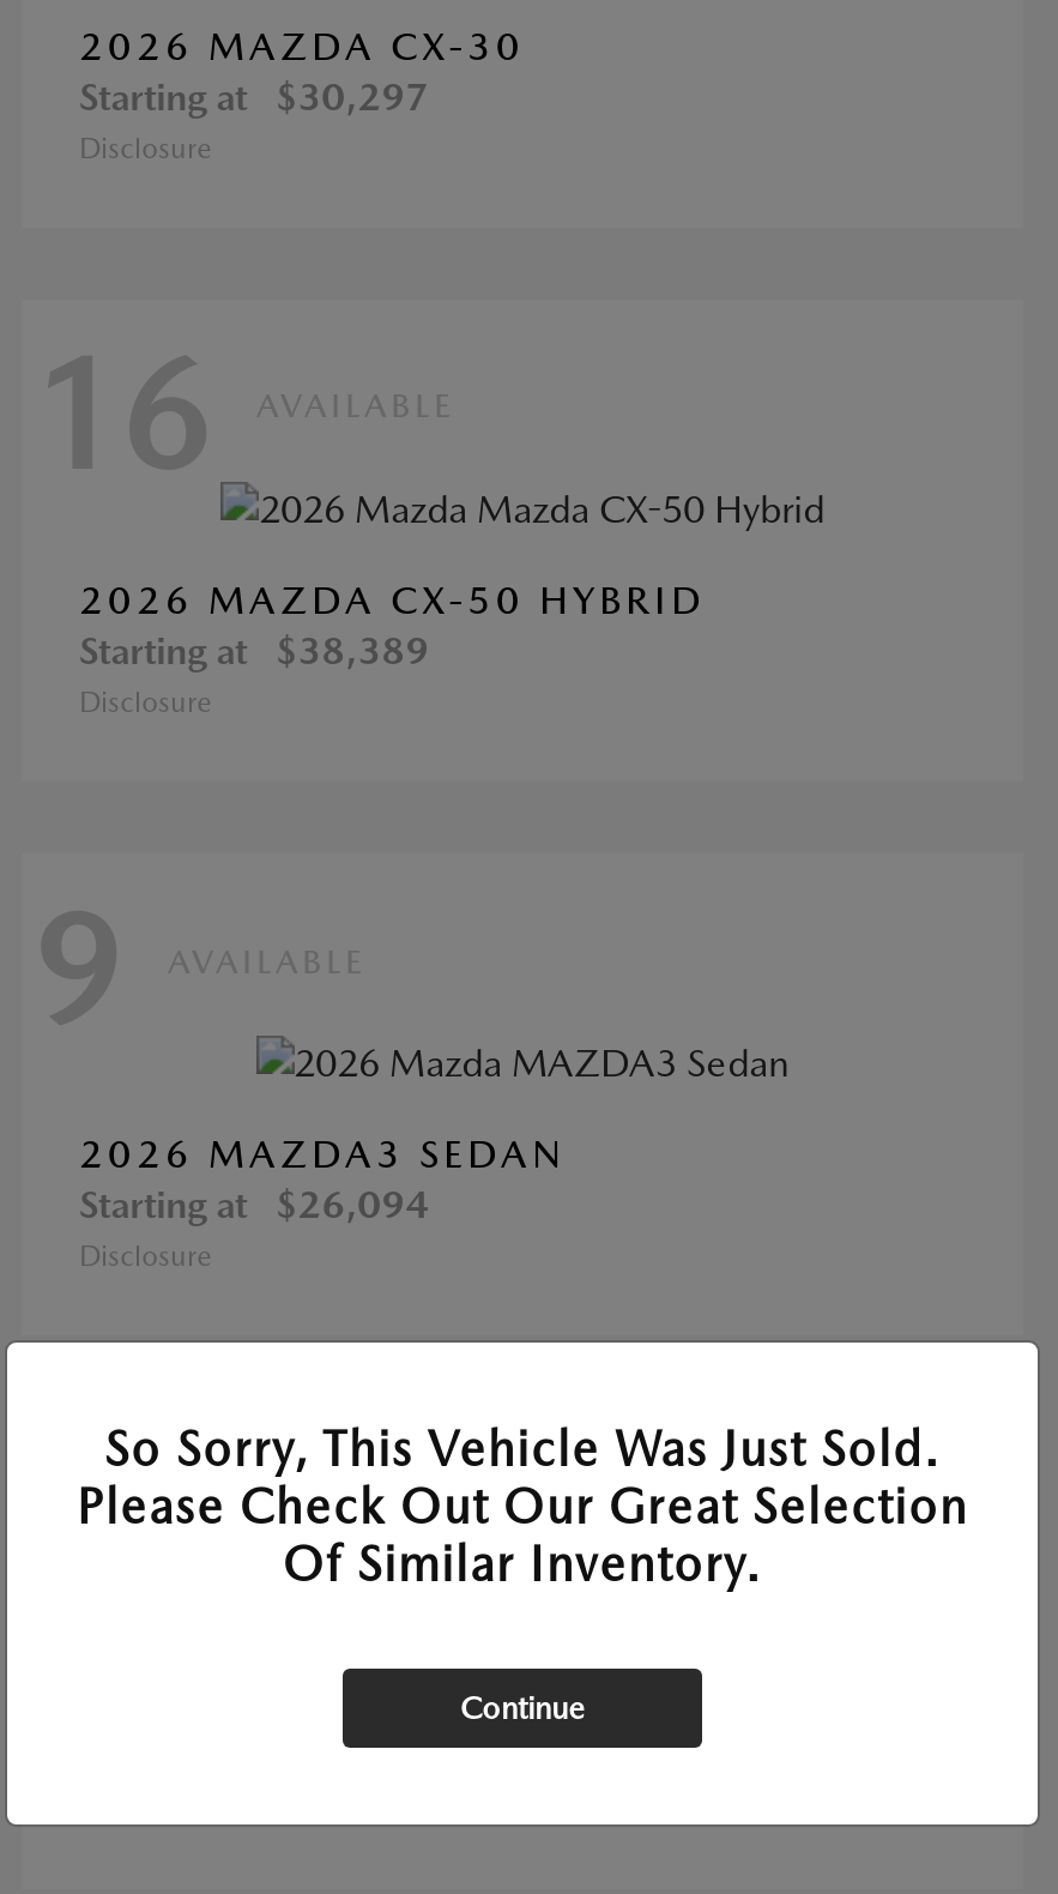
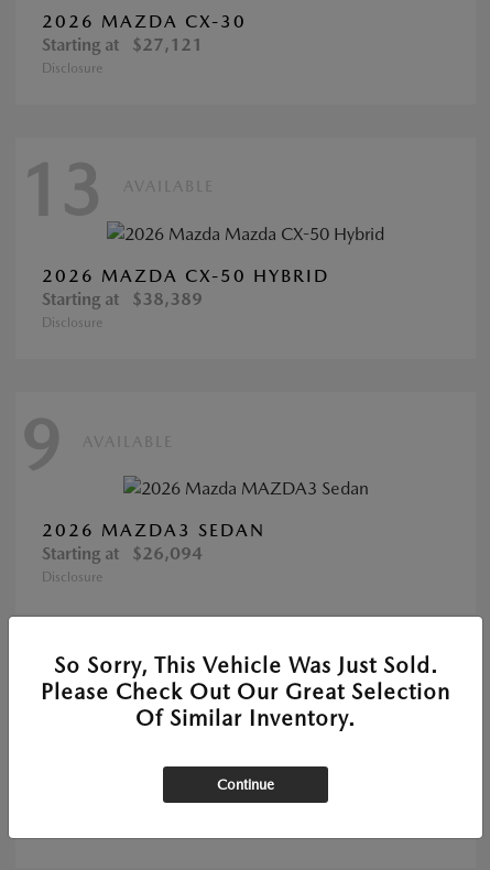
[79,74,429,119] Starting at $30,297 -> [42,34,203,55] Starting at $27,121
[31,322,208,507] 16 -> [20,148,101,233] 13

